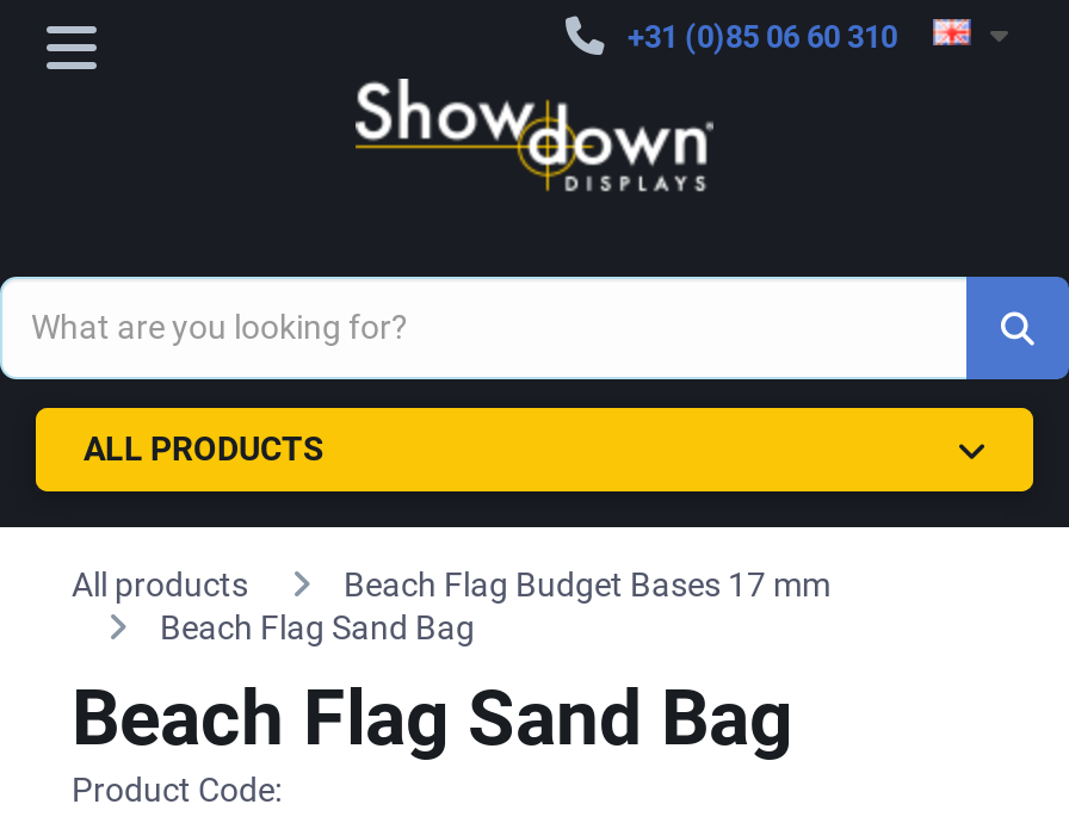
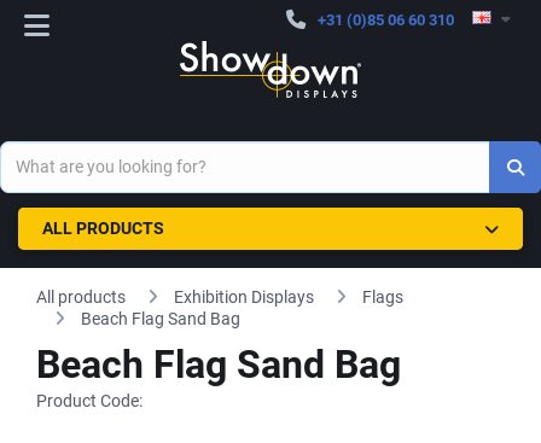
[344,565,830,604] Beach Flag Budget Bases 17 mm -> [174,287,403,307] Exhibition Displays | Flags

